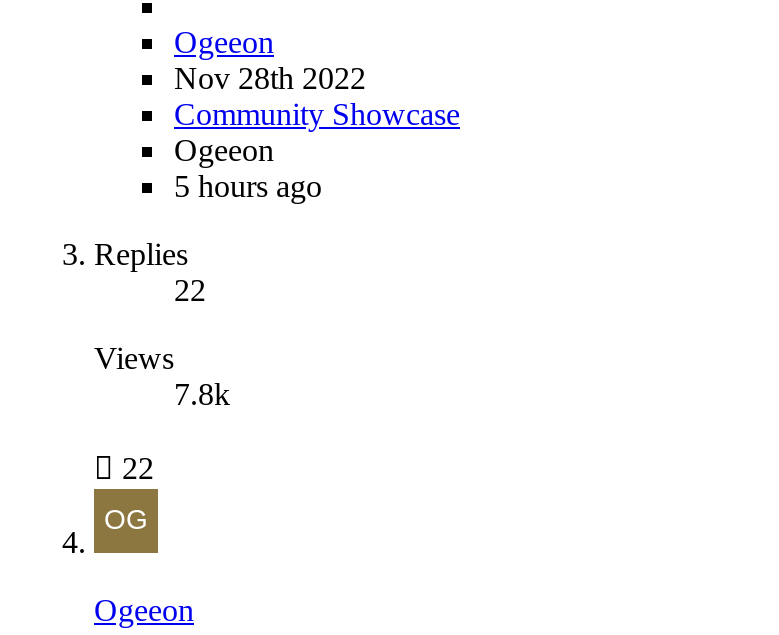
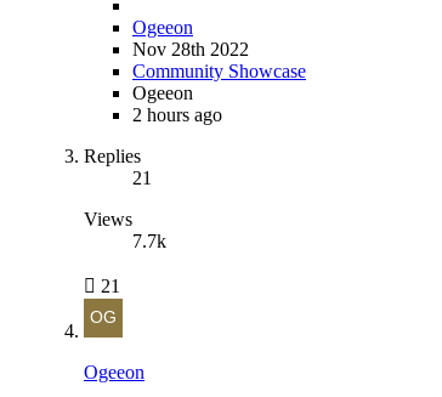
[174,168,322,202] 5 hours ago -> [132,104,222,124] 2 hours ago
[174,272,206,306] 22 -> [132,167,152,188] 21
[174,376,230,410] 7.8k -> [132,230,166,251] 7.7k
[114,450,154,484] 22 -> [96,275,120,296] 21

